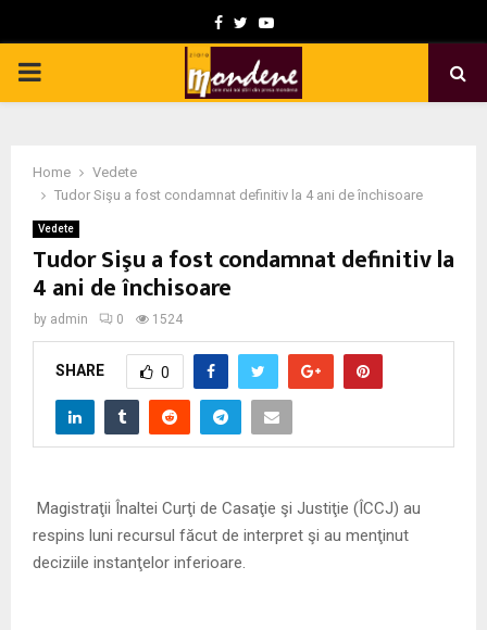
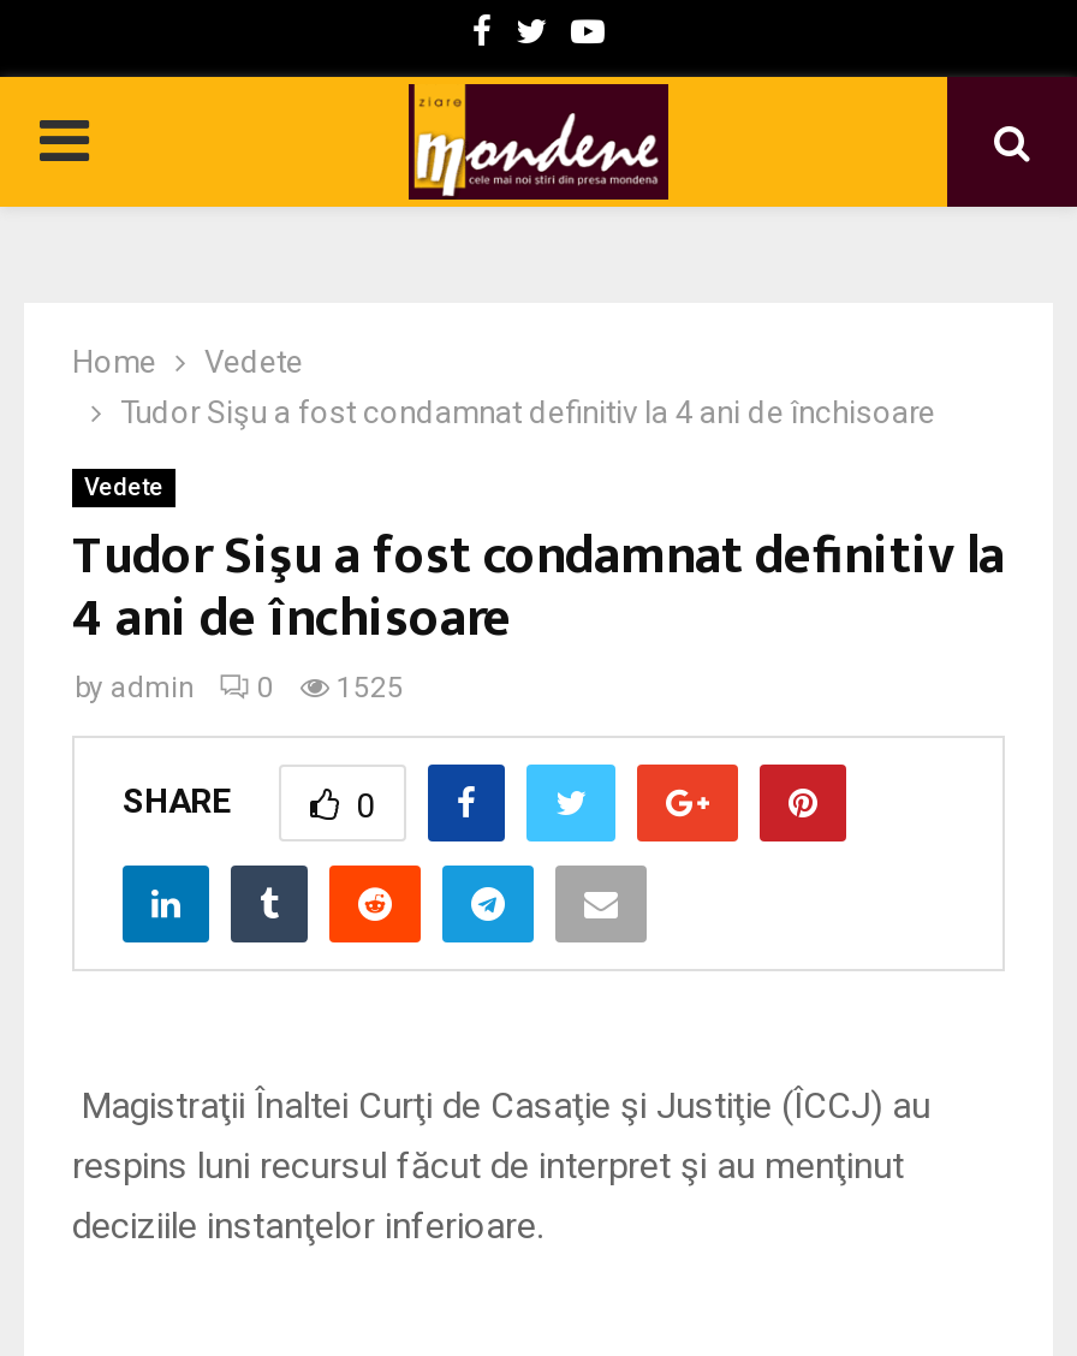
[152,312,183,327] 1524 -> [337,671,404,704] 1525

